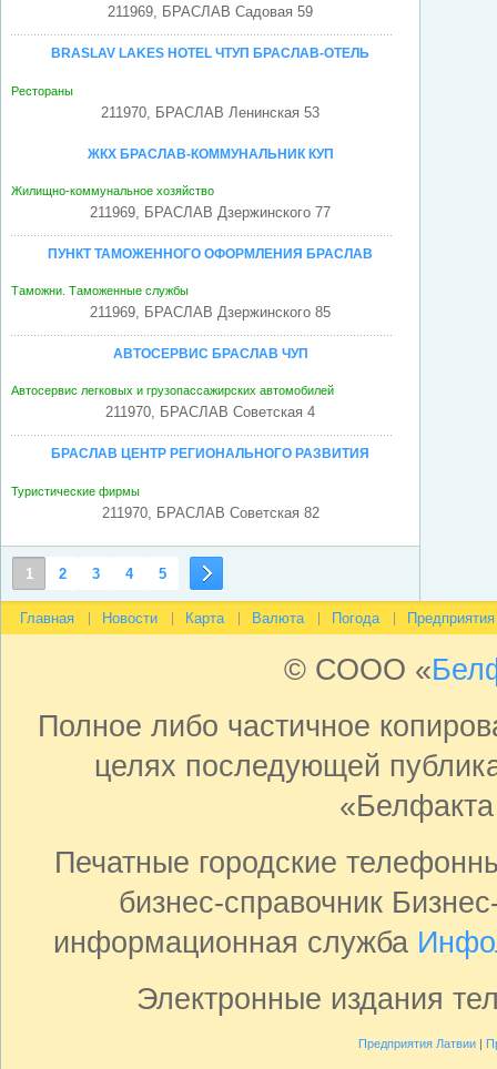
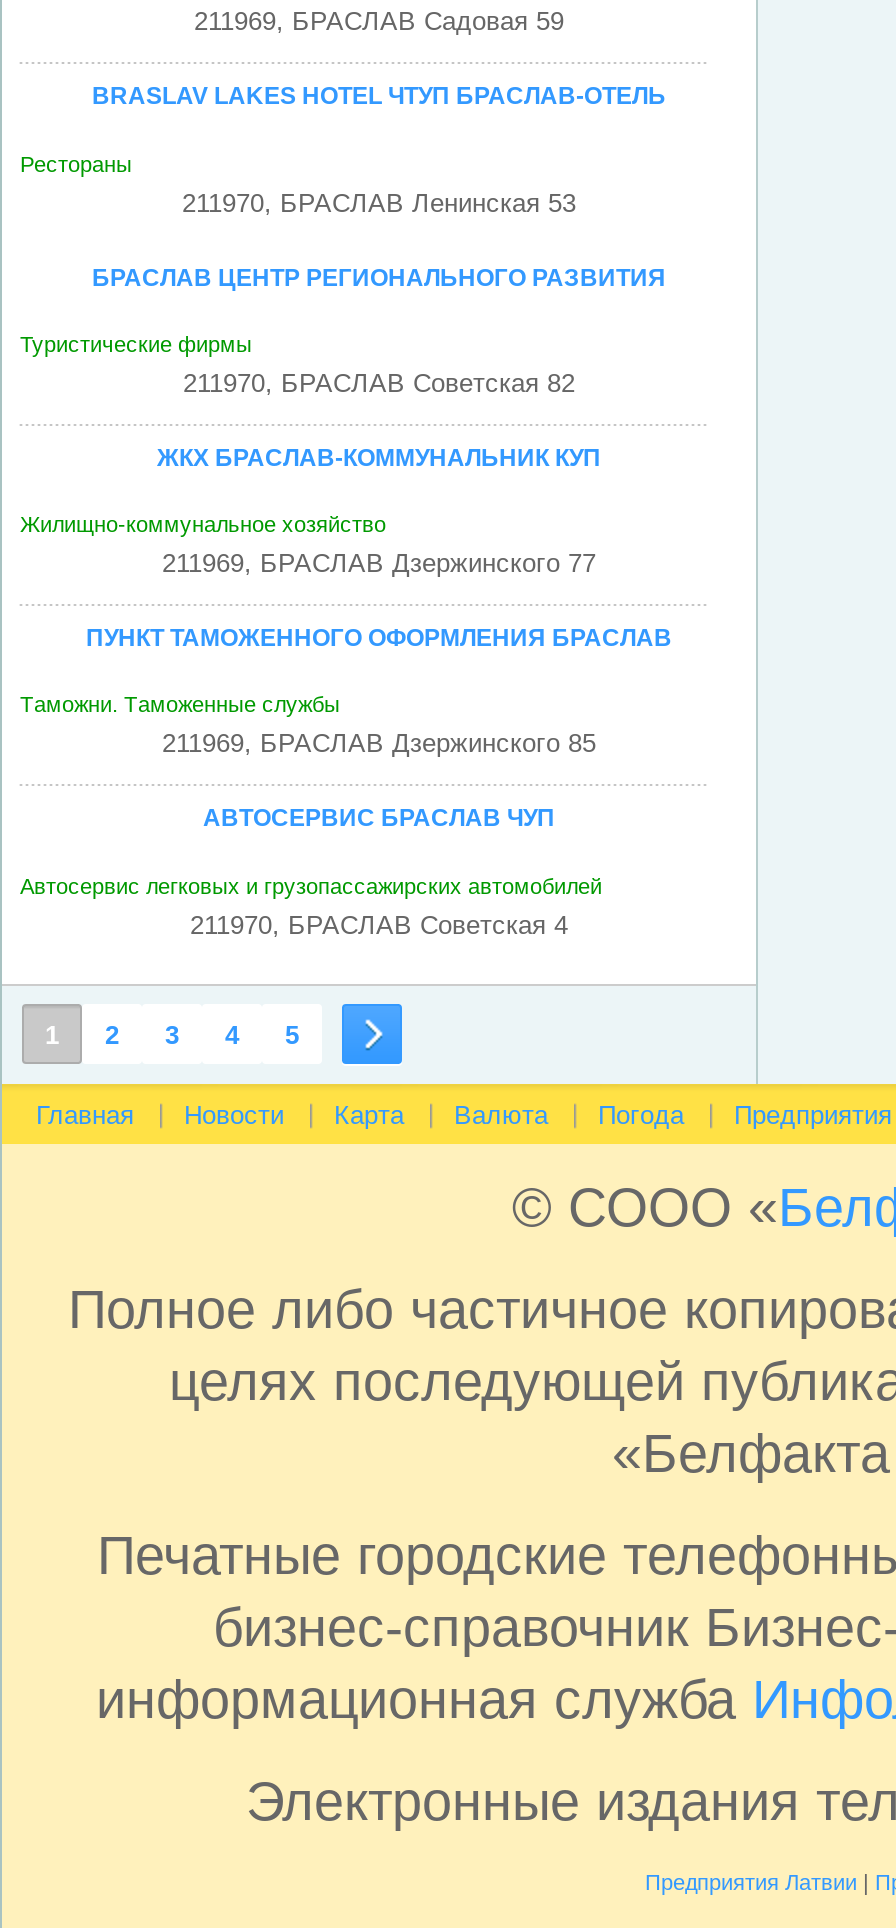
moved [11,146,373,421] -> [20,444,672,939]: ЖКХ БРАСЛАВ-КОММУНАЛЬНИК КУП | Жилищно-коммунальное хозяйство | 211969, БРАСЛАВ Дзержинского 77 | ... | Автосервис легковых и грузопассажирских автомобилей | 211970, БРАСЛАВ Советская 4
moved [11,446,369,521] -> [20,263,666,398]: БРАСЛАВ ЦЕНТР РЕГИОНАЛЬНОГО РАЗВИТИЯ | Туристические фирмы | 211970, БРАСЛАВ Советская 82

